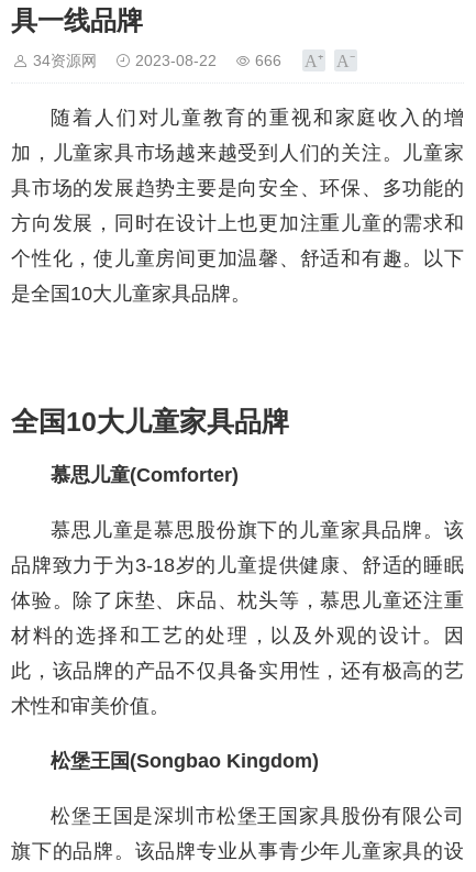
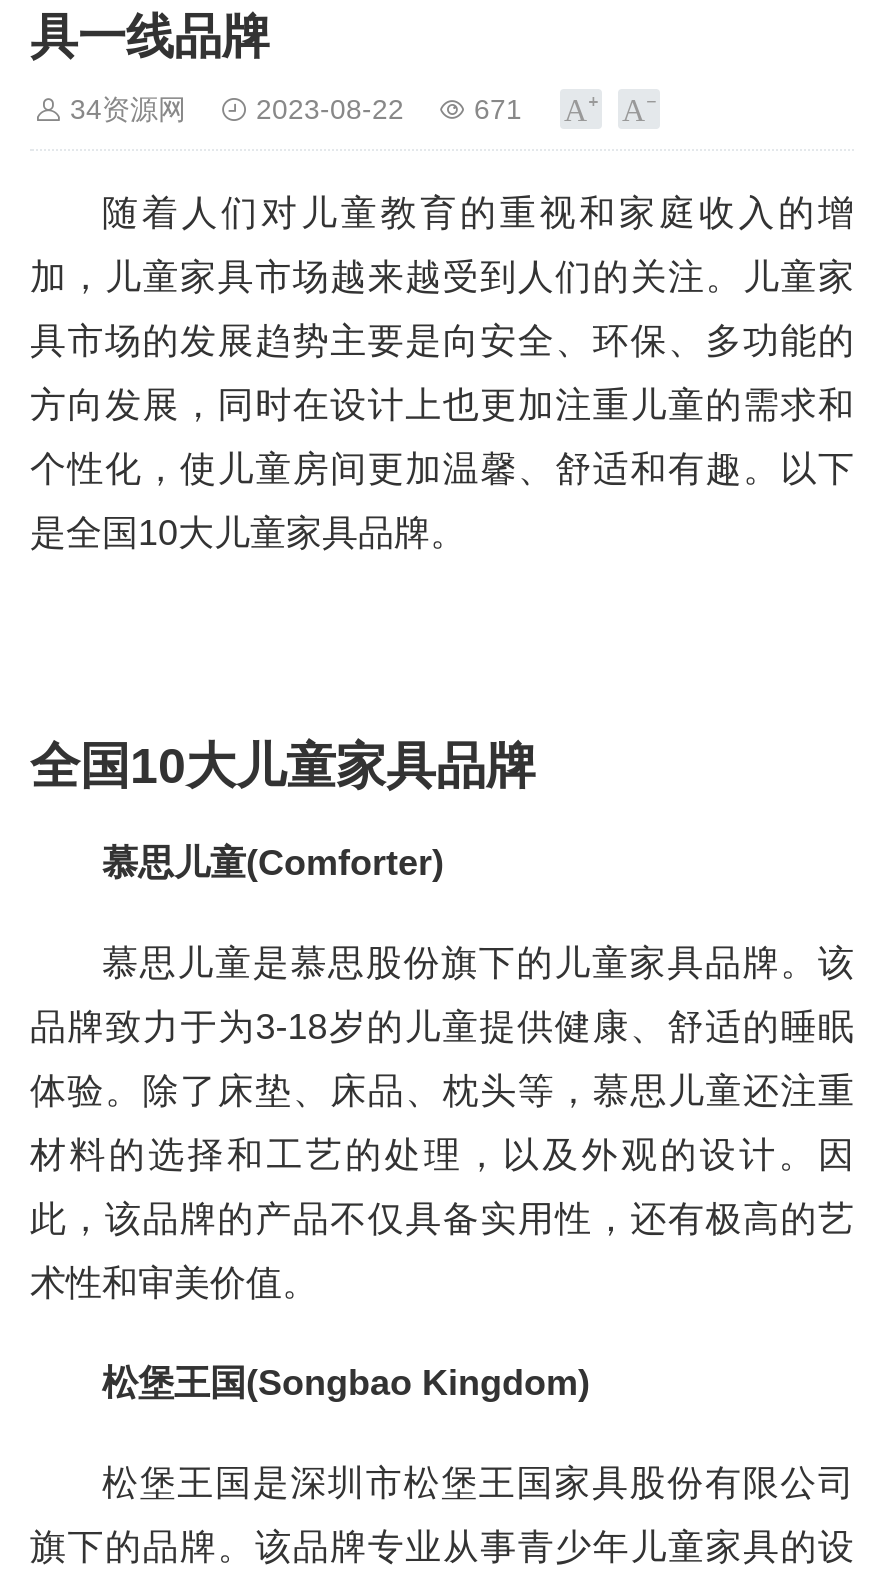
[255,52,281,69] 666 -> [474,93,522,125] 671

